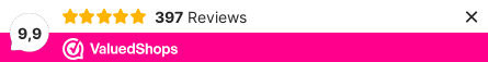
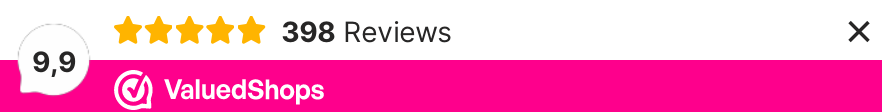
[154,7,246,26] 397 Reviews -> [281,13,451,47] 398 Reviews

